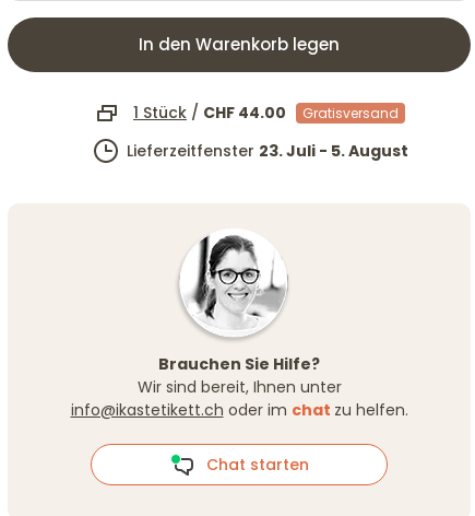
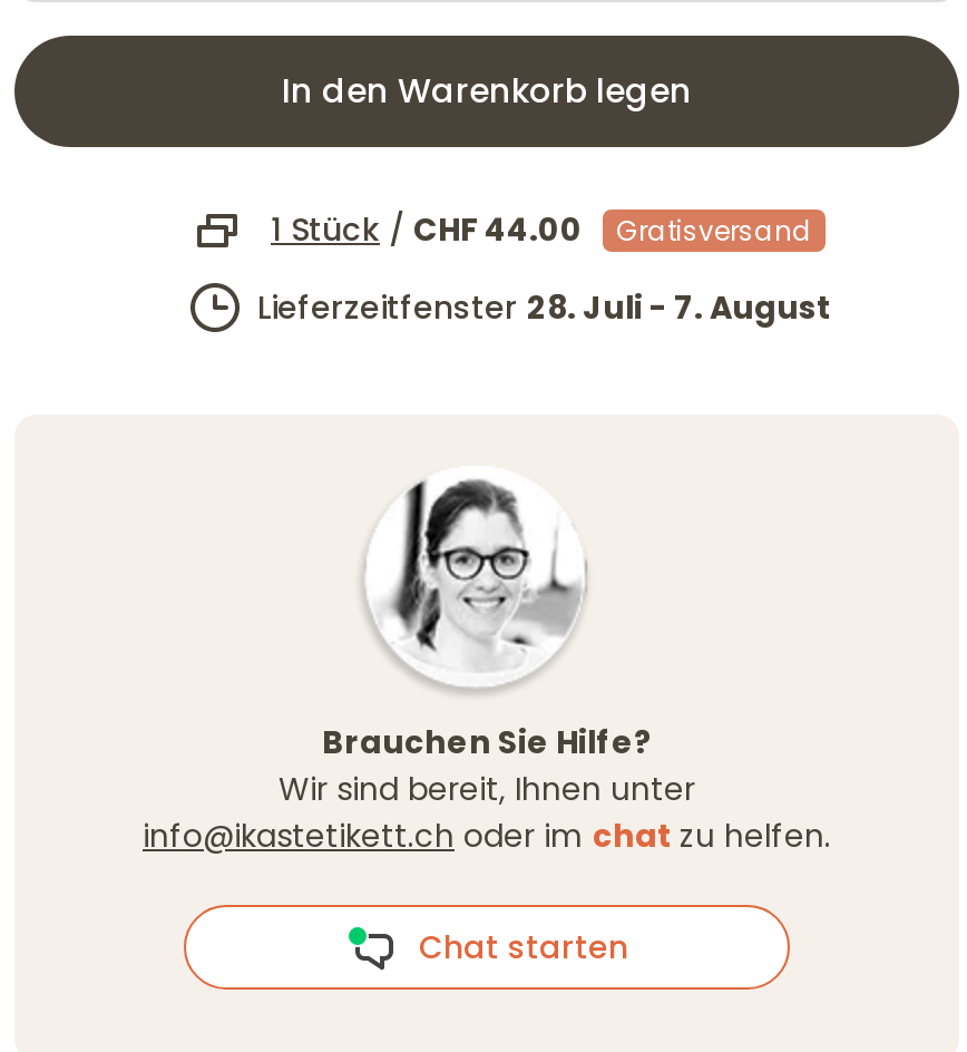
[127,140,408,162] Lieferzeitfenster 23. Juli - 5. August -> [257,285,832,329] Lieferzeitfenster 28. Juli - 7. August

